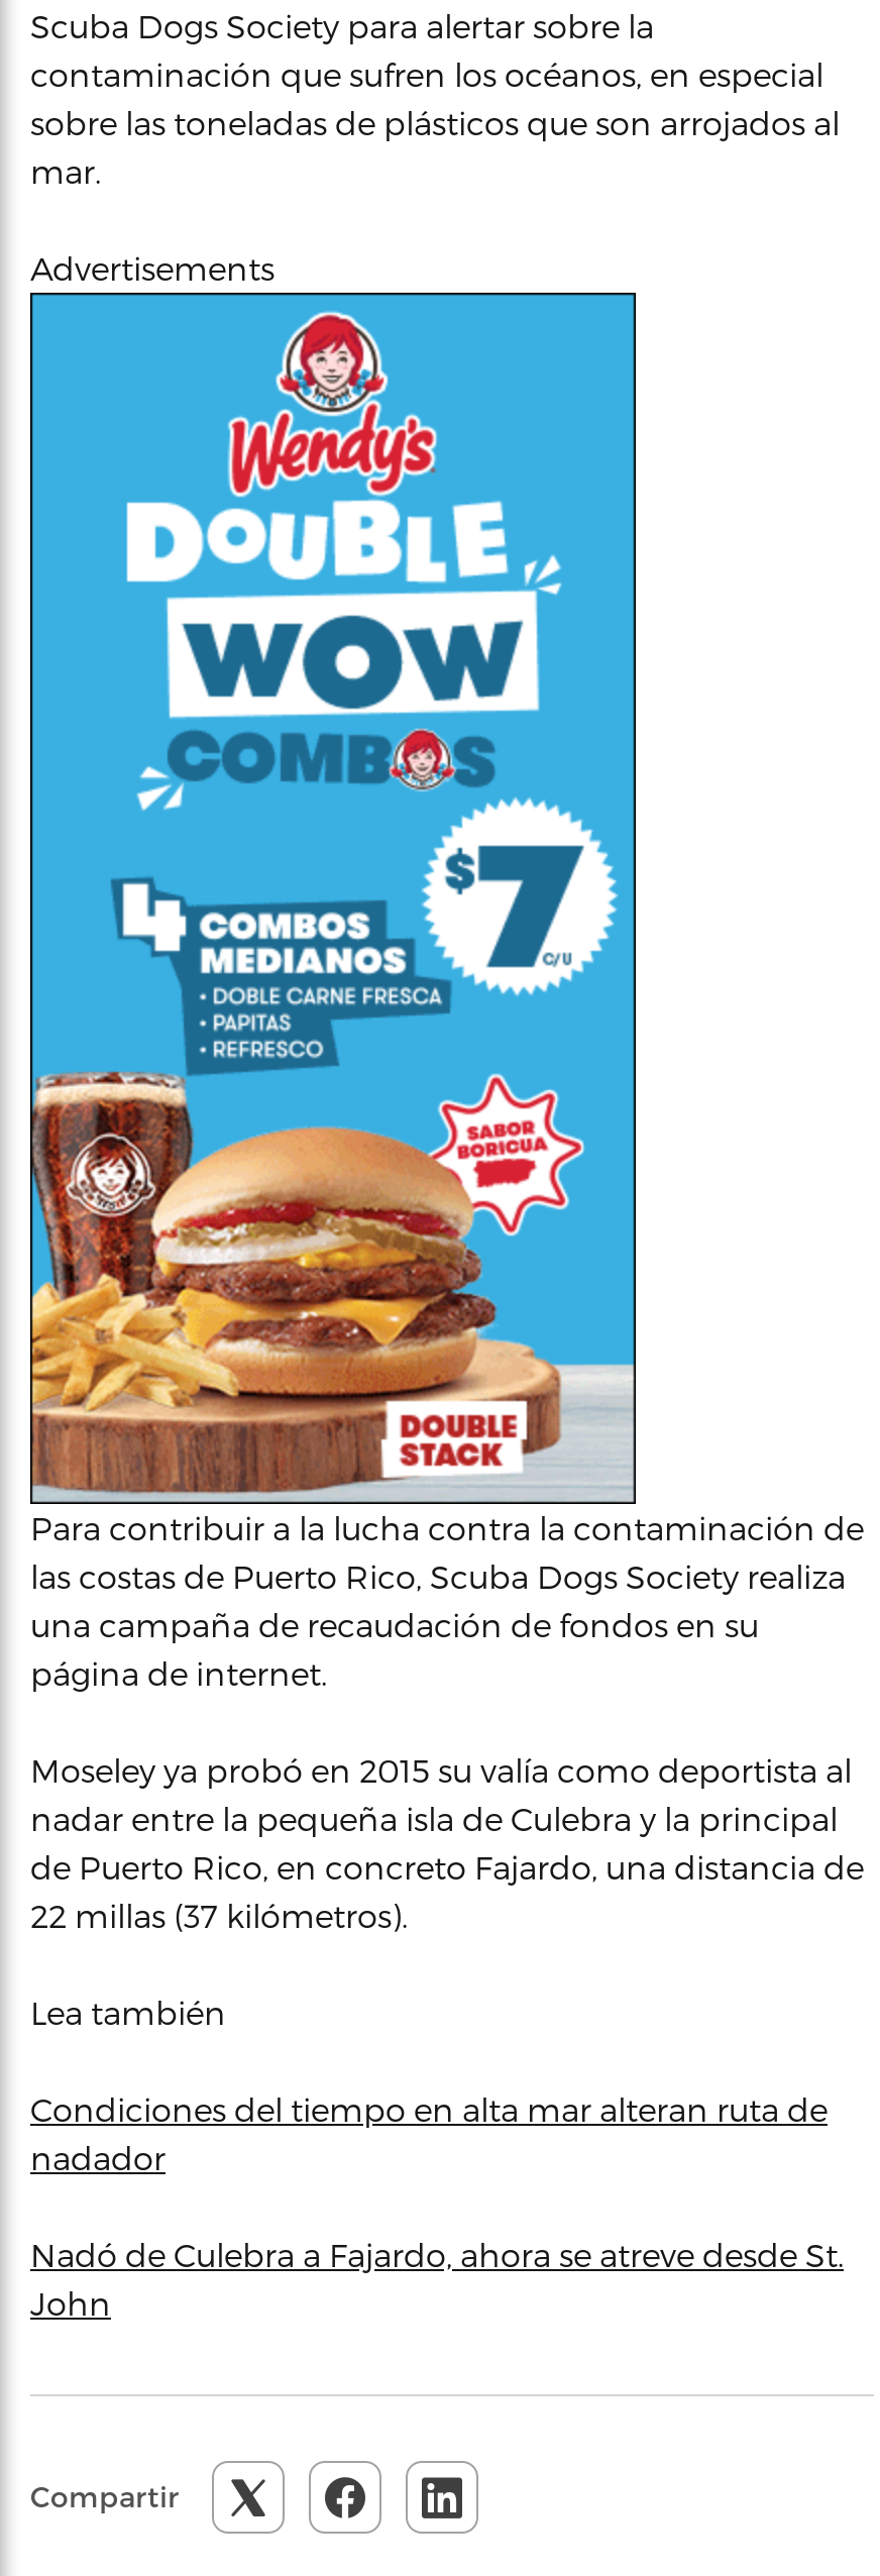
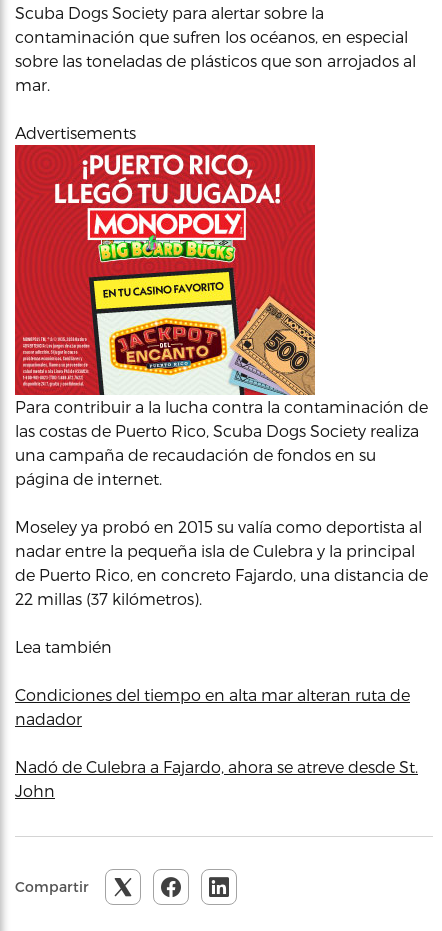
[28,291,638,1504] [image] -> [14,144,316,395] [image]

